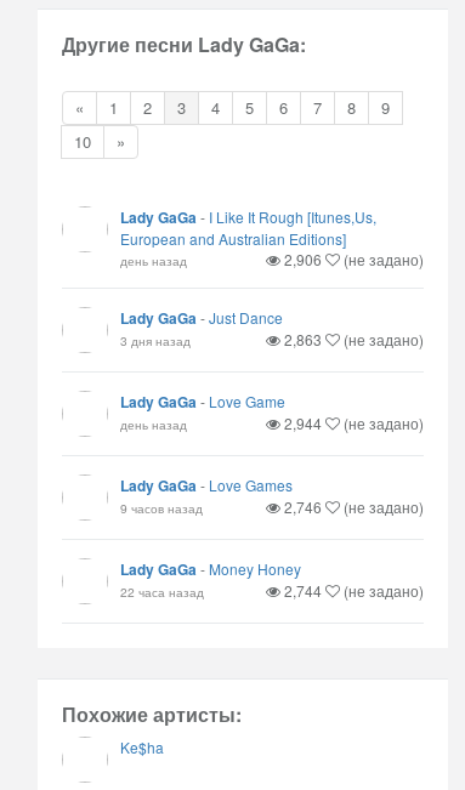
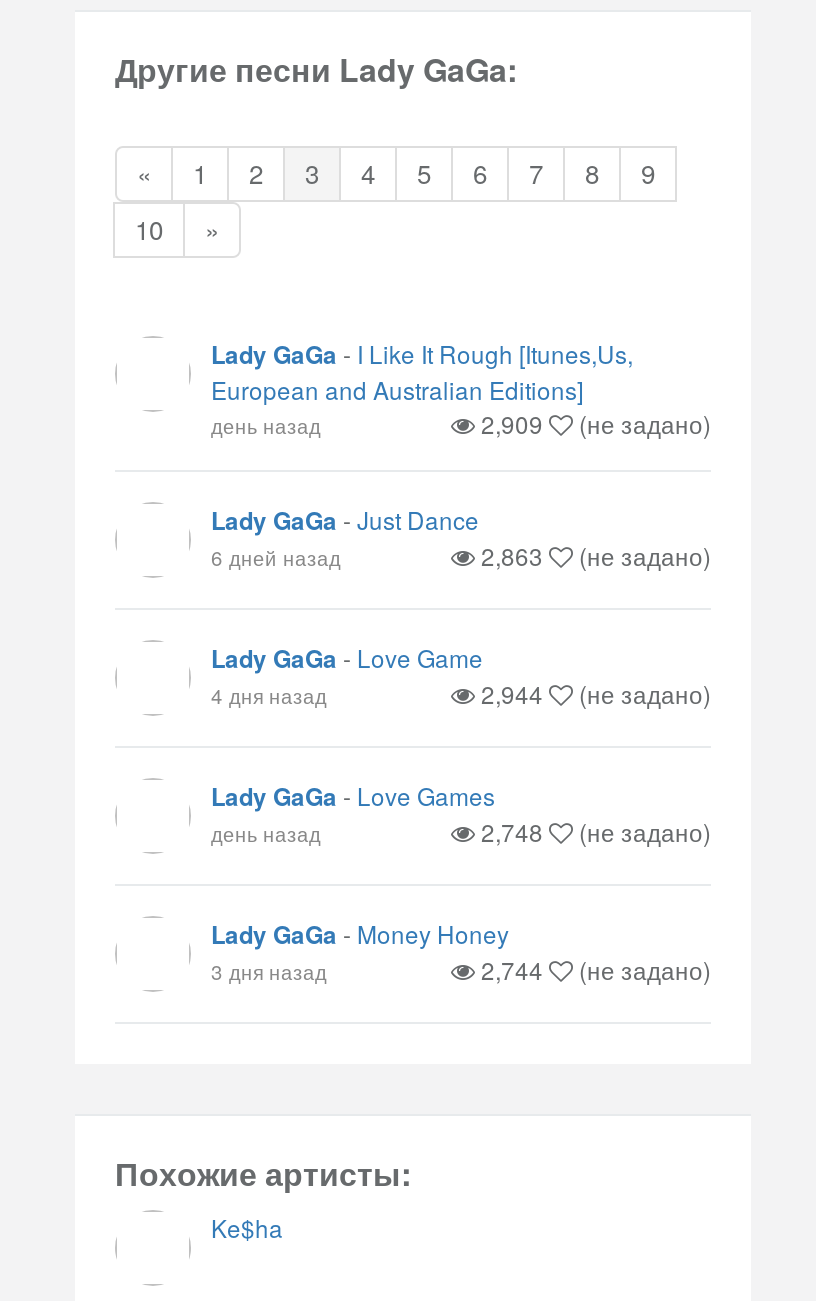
[280,249,424,269] 2,906 (не задано) -> [475,406,711,440] 2,909 (не задано)
[120,331,191,349] 3 дня назад -> [211,542,341,572] 6 дней назад
[120,415,187,433] день назад -> [211,680,327,710] 4 дня назад
[120,496,325,517] 9 часов назад | 2,746 -> [211,814,549,848] день назад | 2,748
[120,582,204,601] 22 часа назад -> [211,956,327,986] 3 дня назад

